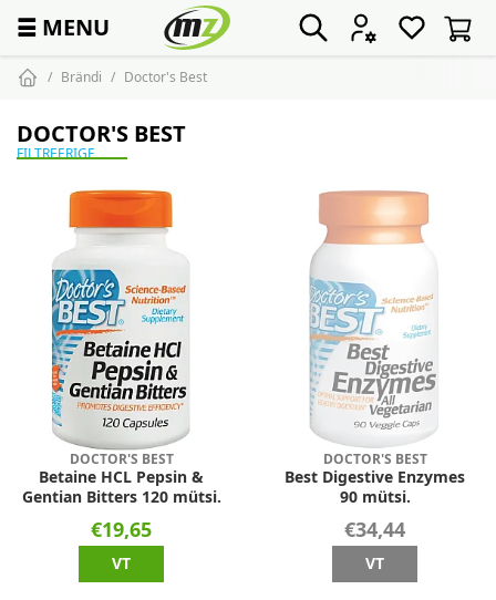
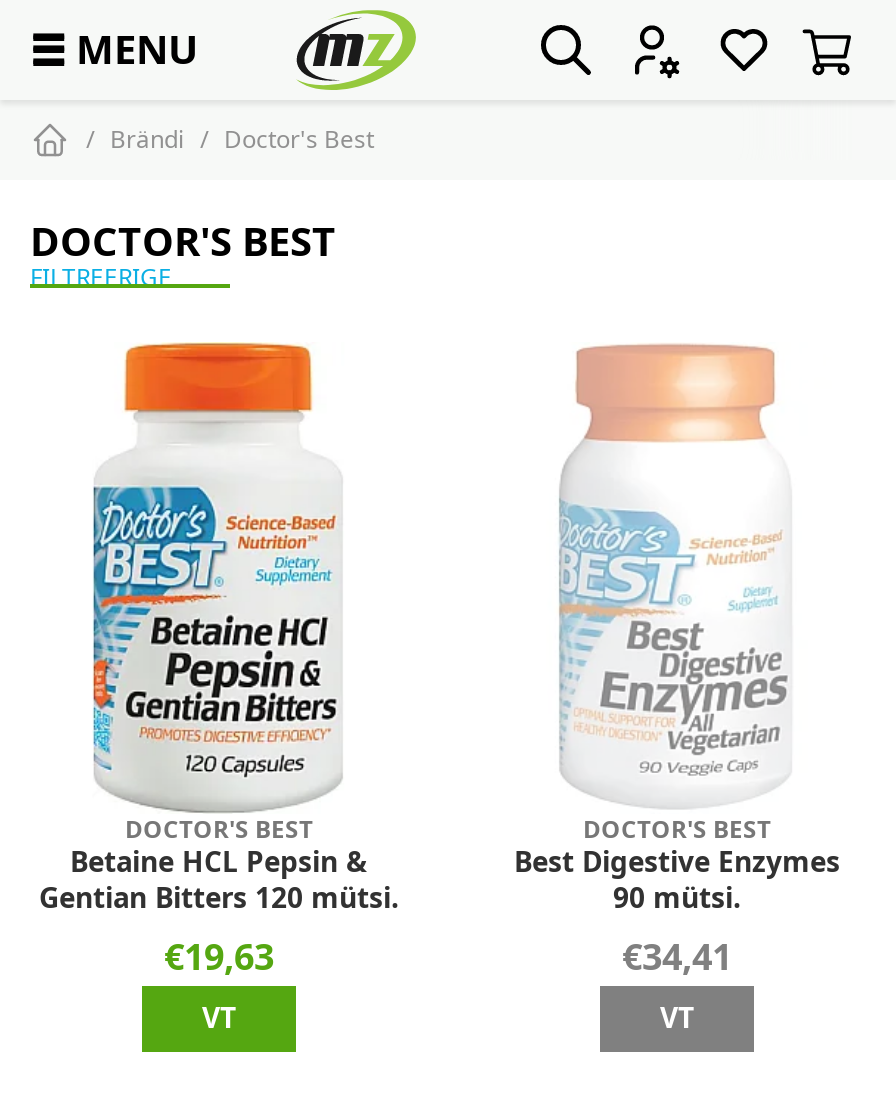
[91,519,152,539] €19,65 -> [164,938,274,974] €19,63
[344,519,405,539] €34,44 -> [622,938,732,974] €34,41

